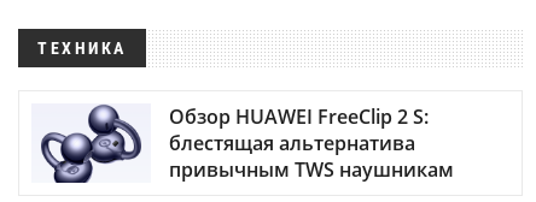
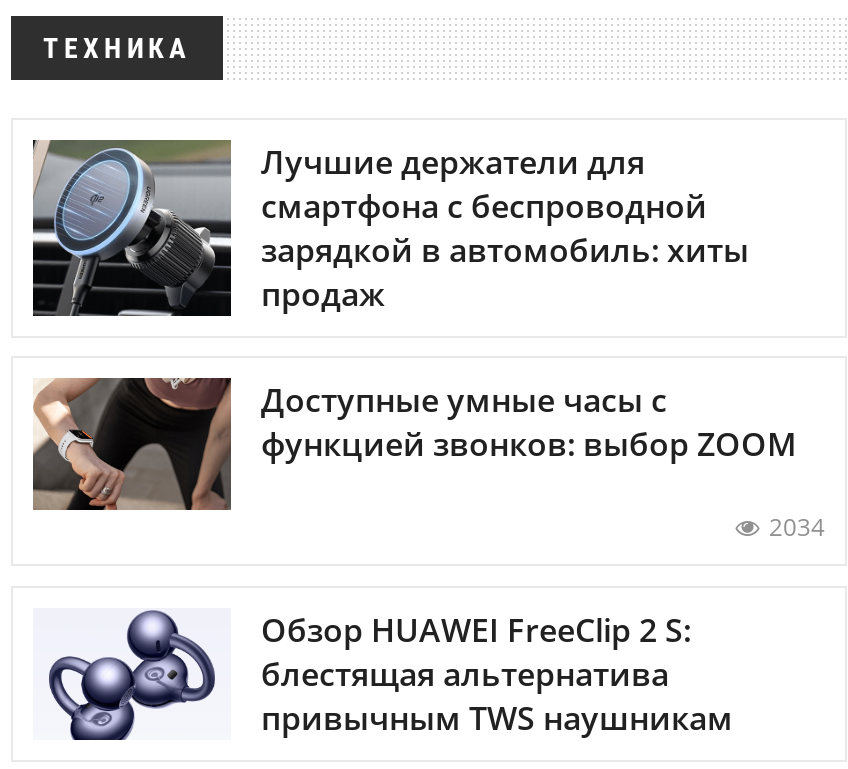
none -> [31,138,825,545] [image] | Лучшие держатели для | смартфона с беспроводной | зарядкой в автомобиль: хиты | продаж | Доступные умные часы с | функцией звонков: выбор ZOOM | 2034
none -> [31,376,233,514] [image]

